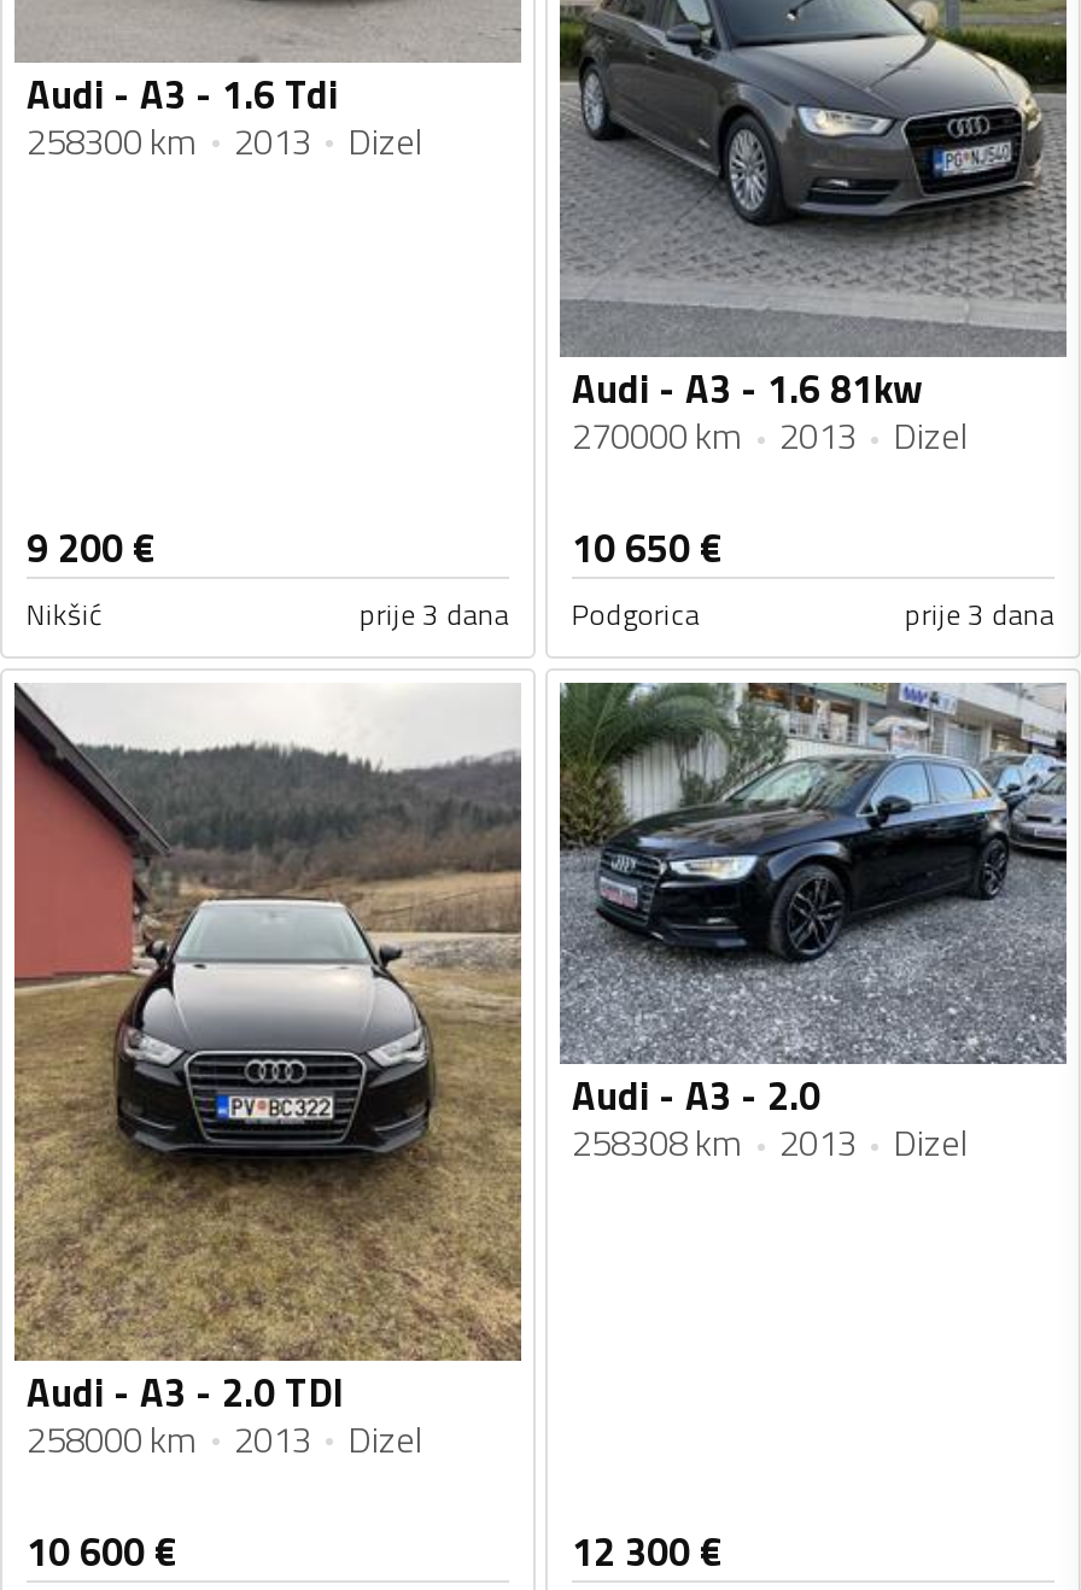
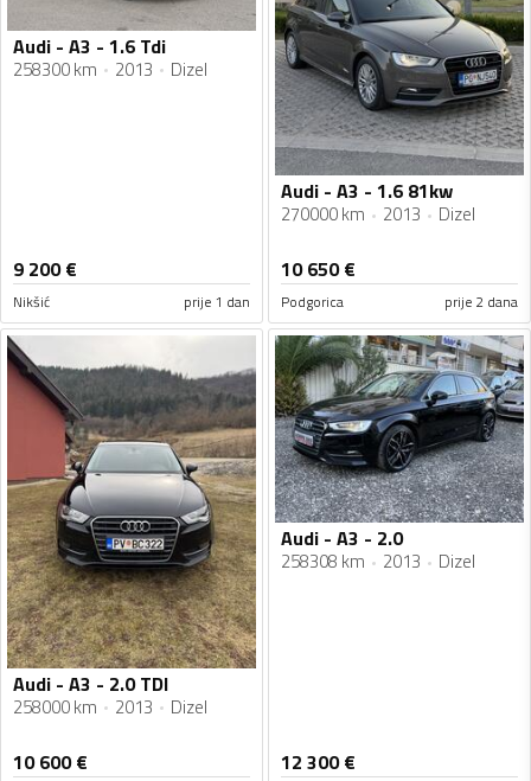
[360,592,700,638] prije 3 dana Podgorica -> [184,291,344,313] prije 1 dan Podgorica
[905,592,1054,638] prije 3 dana -> [444,291,518,313] prije 2 dana

